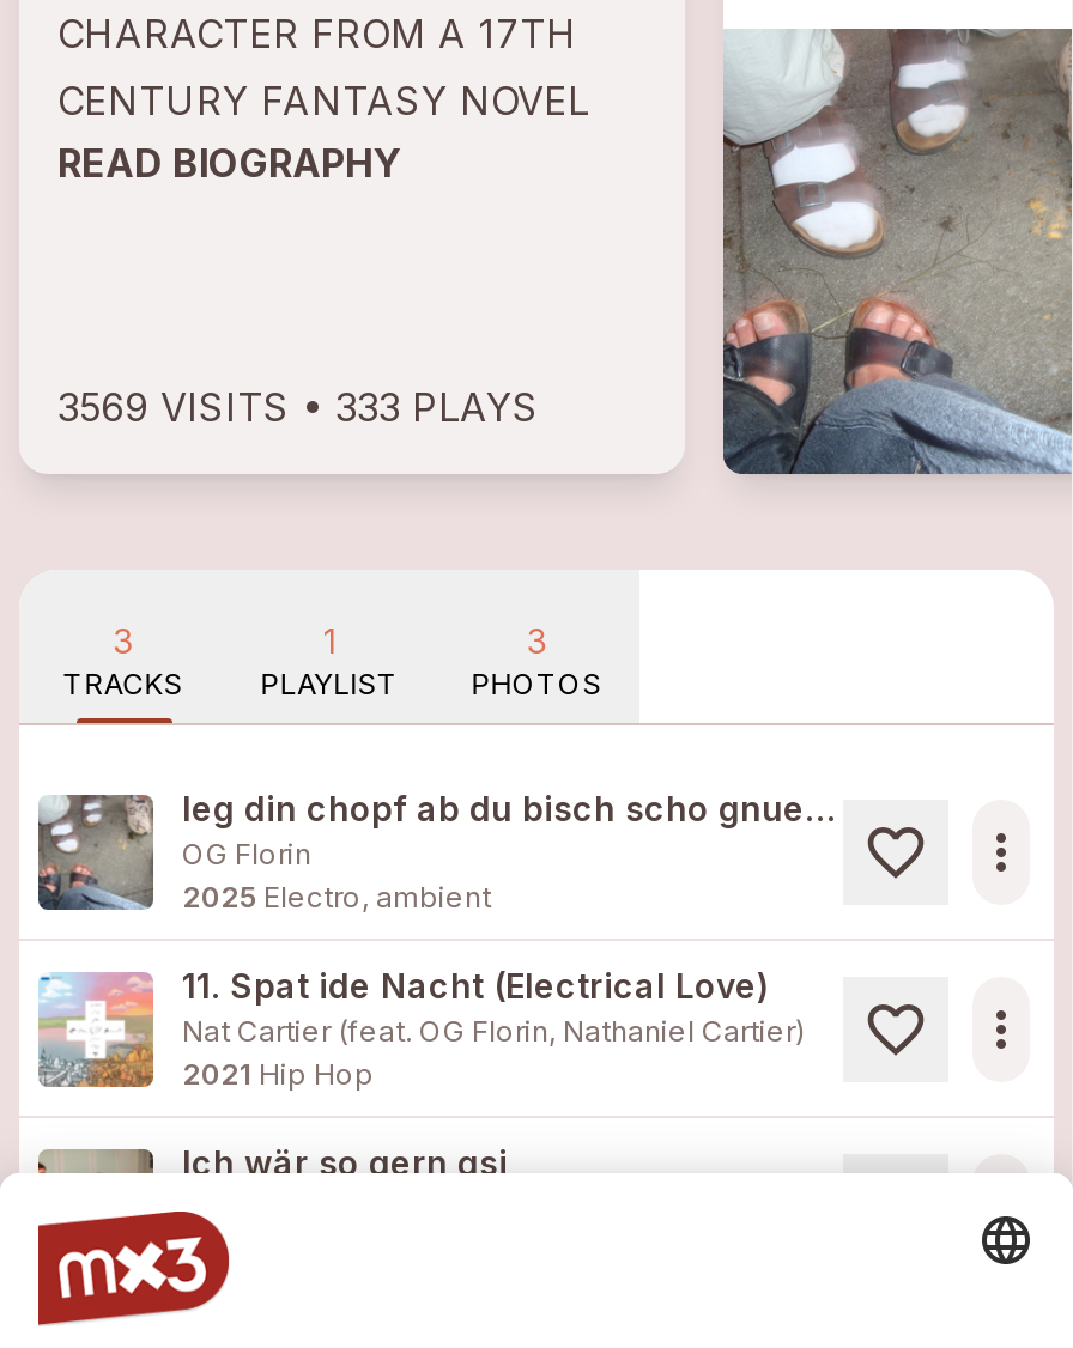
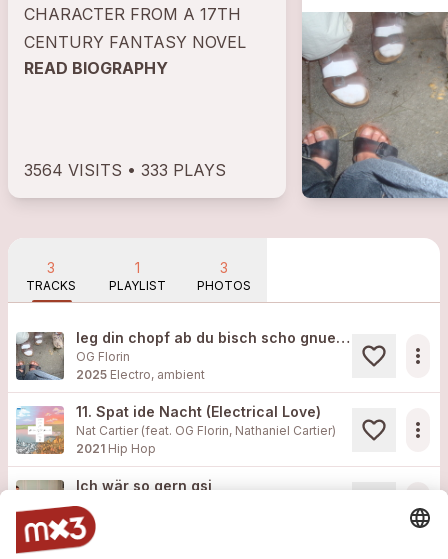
[57,383,539,431] 3569 VISITS • 333 PLAYS -> [24,160,226,180] 3564 VISITS • 333 PLAYS

